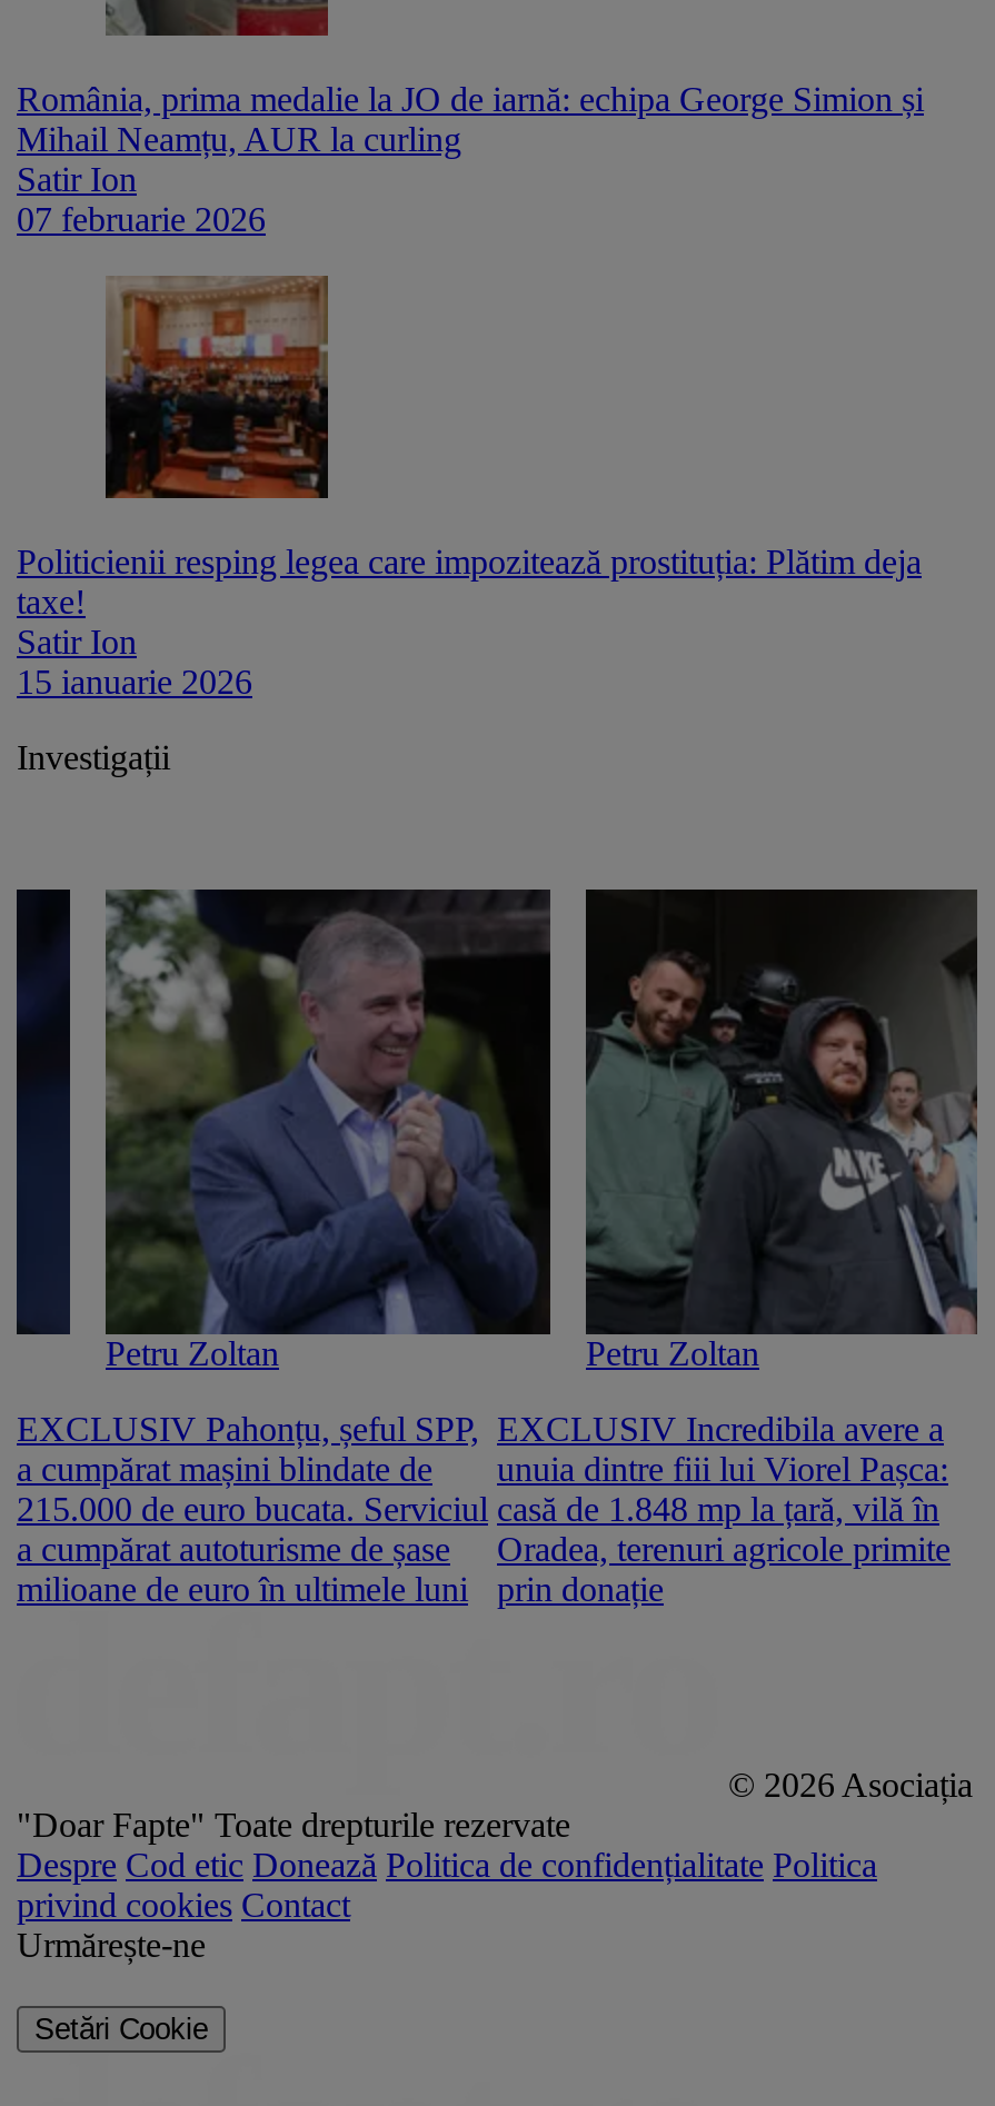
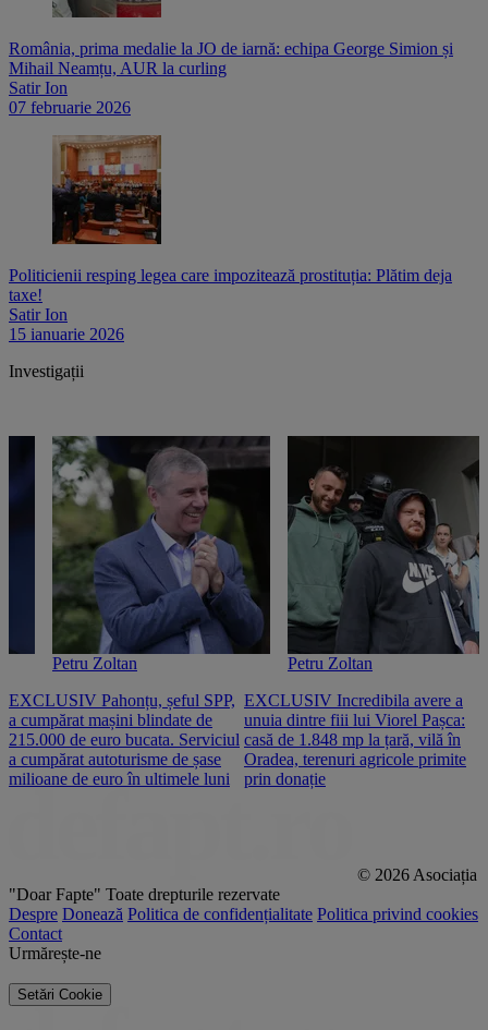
[17,1845,877,1923] Despre Cod etic Donează Politica de confidențialitate Politica | privind cookies Contact -> [9,904,478,942] Despre Donează Politica de confidențialitate Politica privind cookies | Contact

